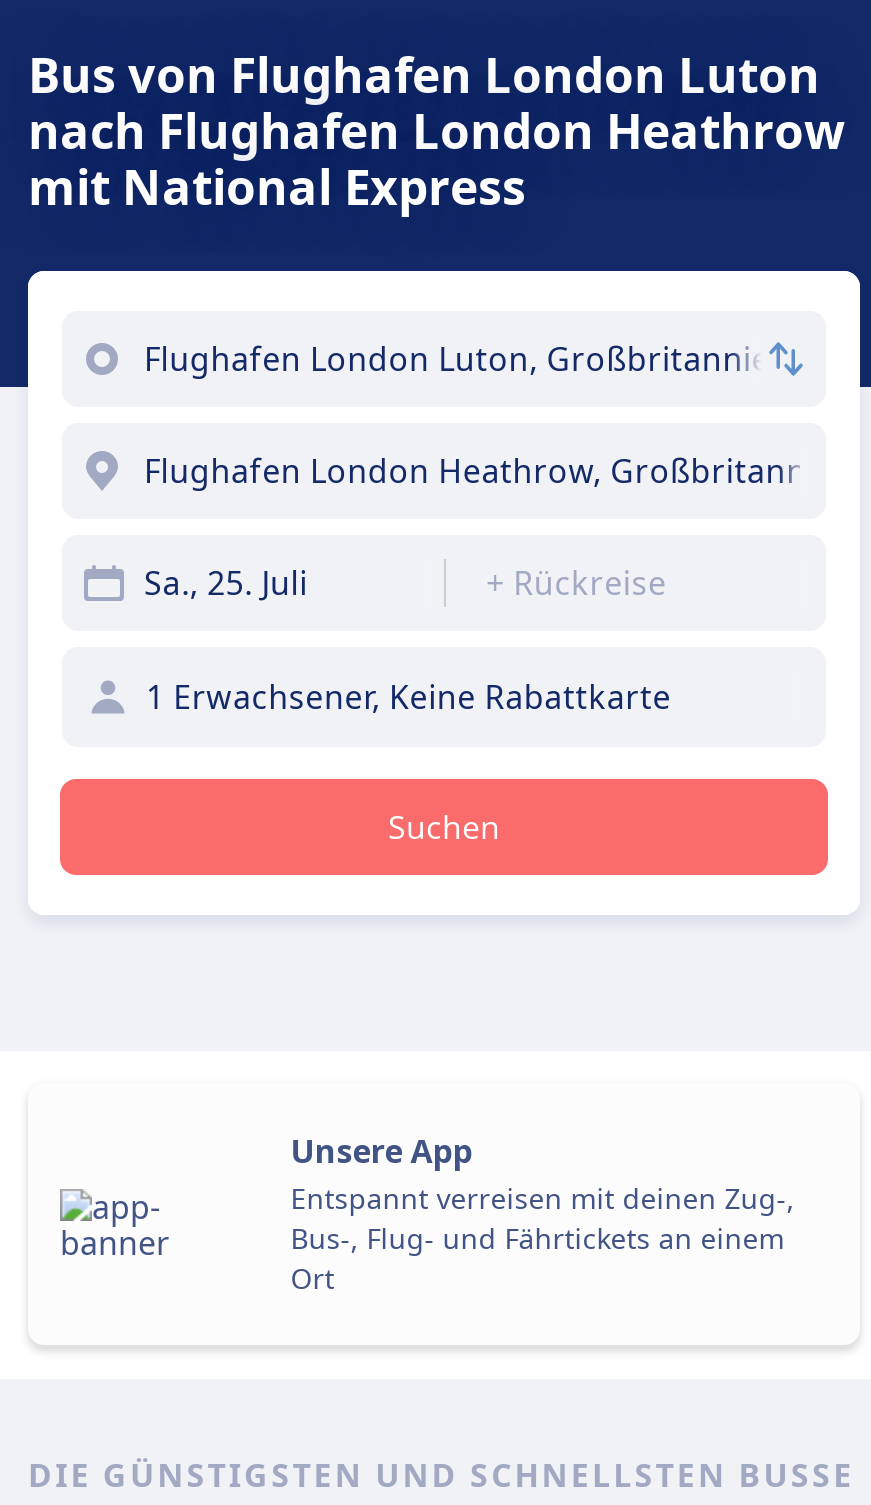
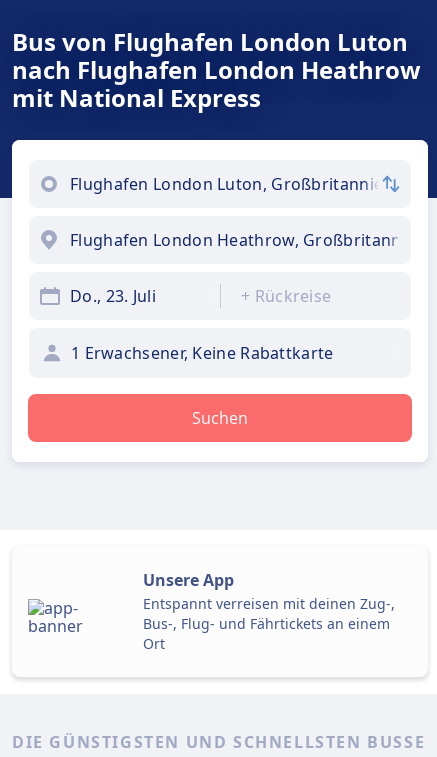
[144,561,308,605] Sa., 25. Juli -> [70,285,156,307] Do., 23. Juli

